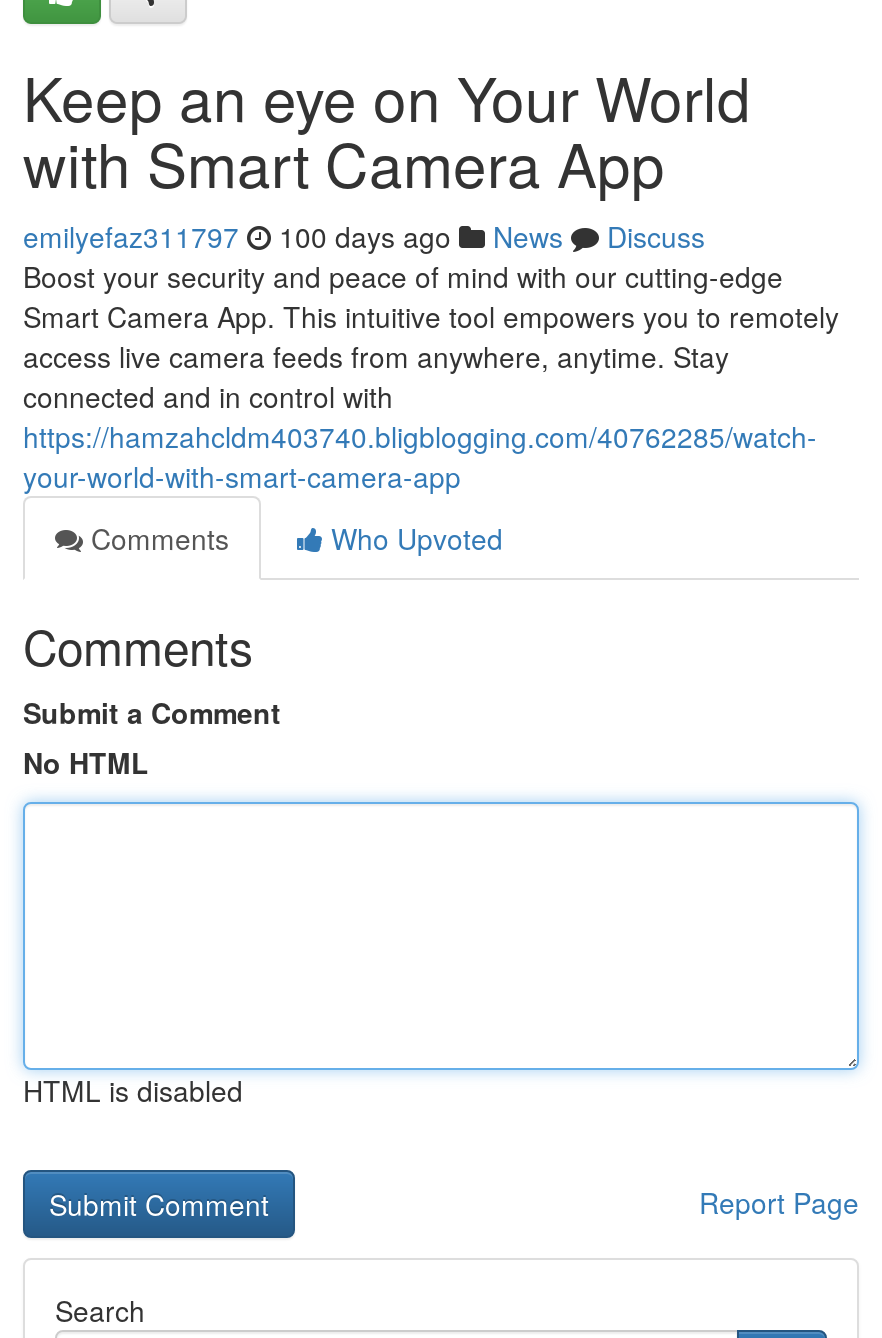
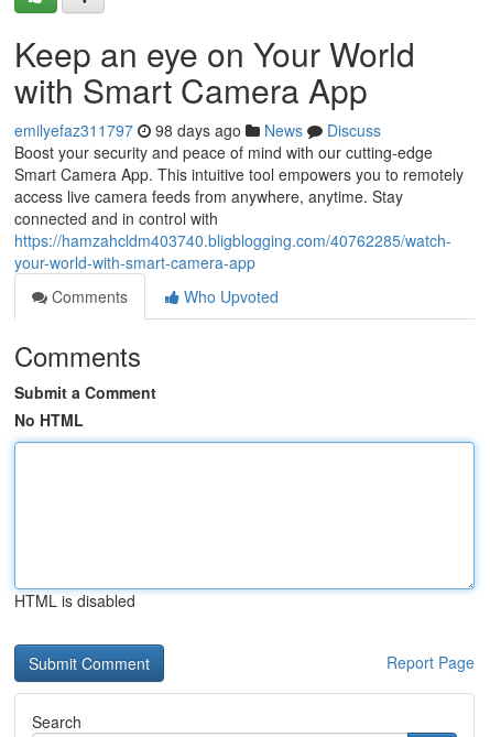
[23,216,705,256] emilyefaz311797 100 days ago News Discuss -> [14,119,381,141] emilyefaz311797 98 days ago News Discuss

